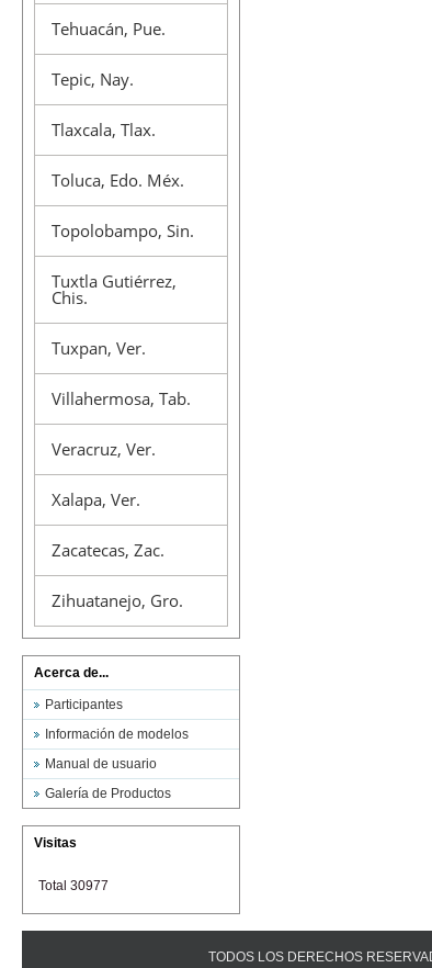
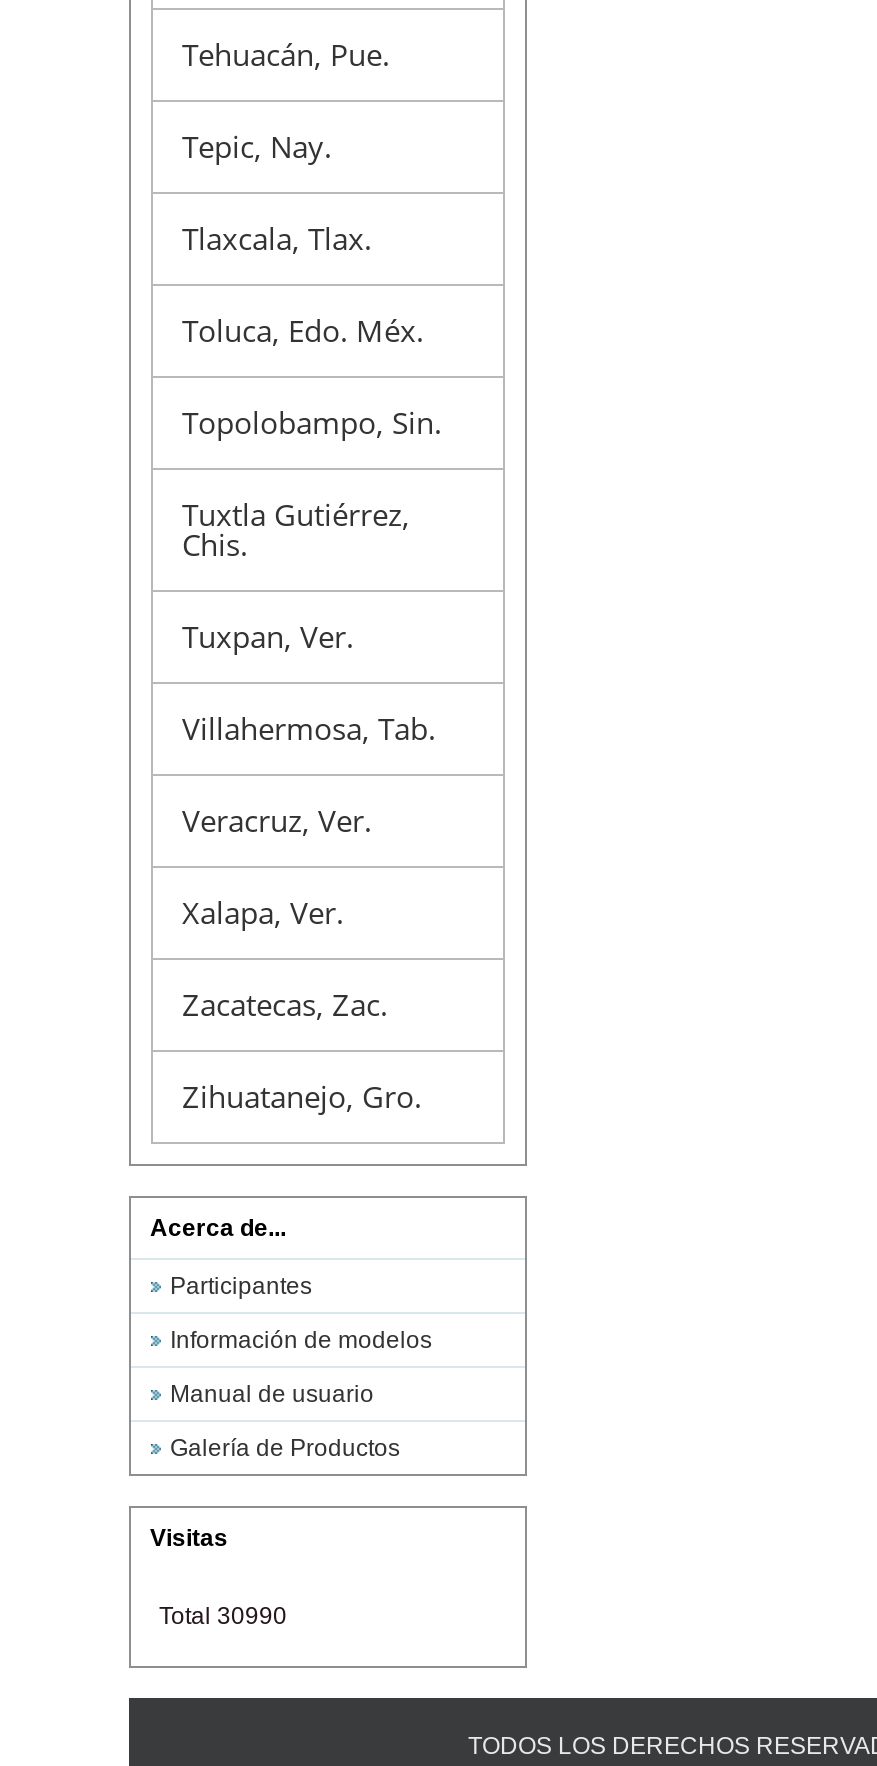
[38,878,109,893] Total 30977 -> [159,1602,287,1630] Total 30990

